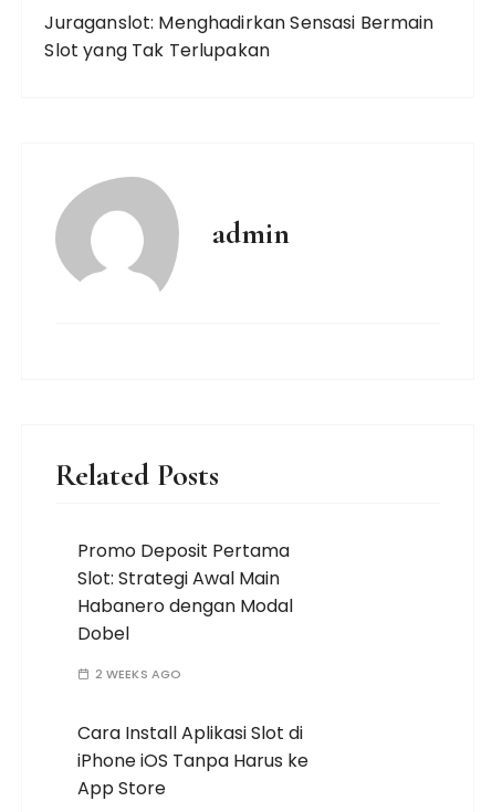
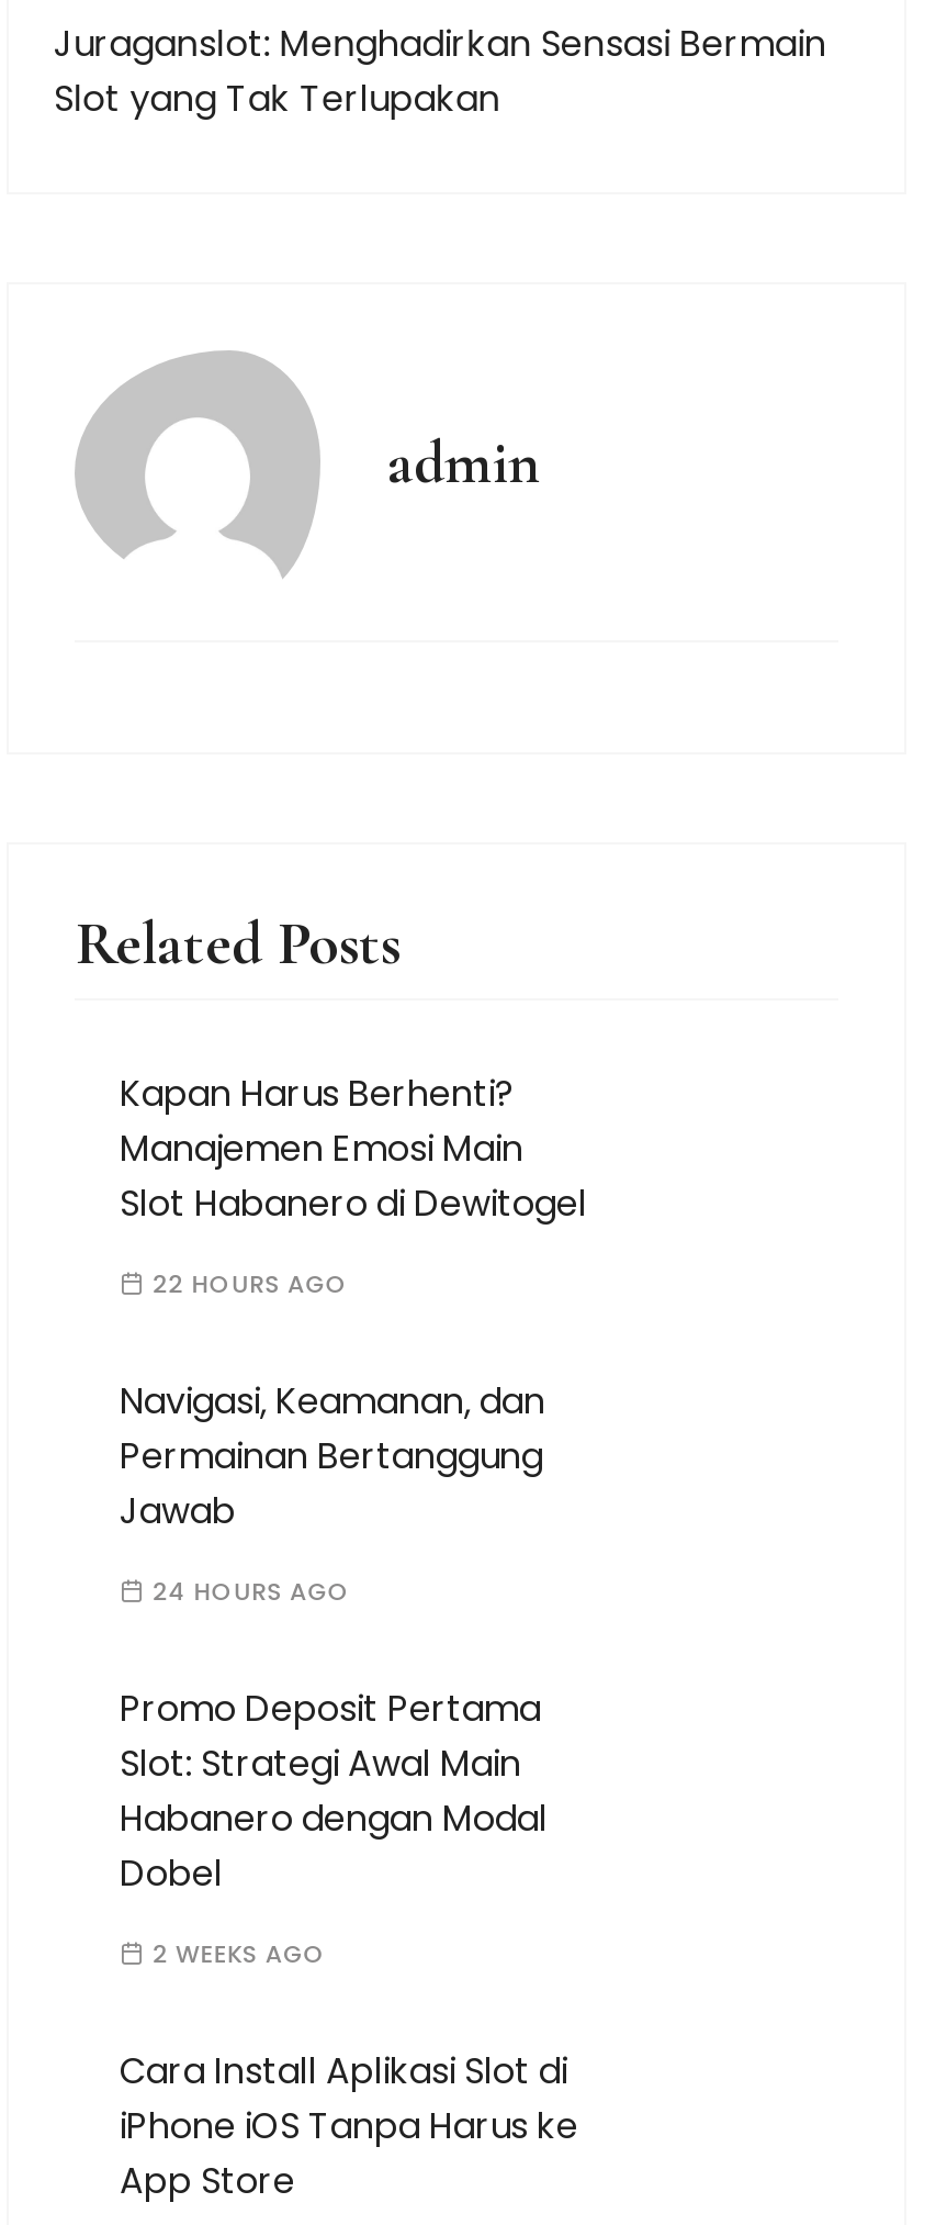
none -> [120,1069,587,1609] Kapan Harus Berhenti? | Manajemen Emosi Main | Slot Habanero di Dewitogel | 22 HOURS AGO | Navigasi, Keamanan, dan | Permainan Bertanggung | Jawab | 24 HOURS AGO

